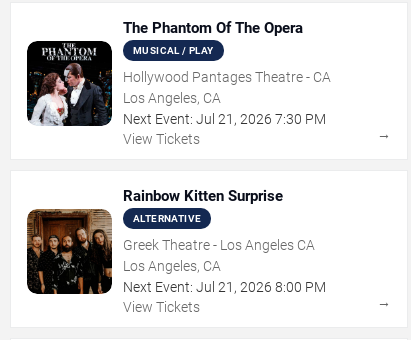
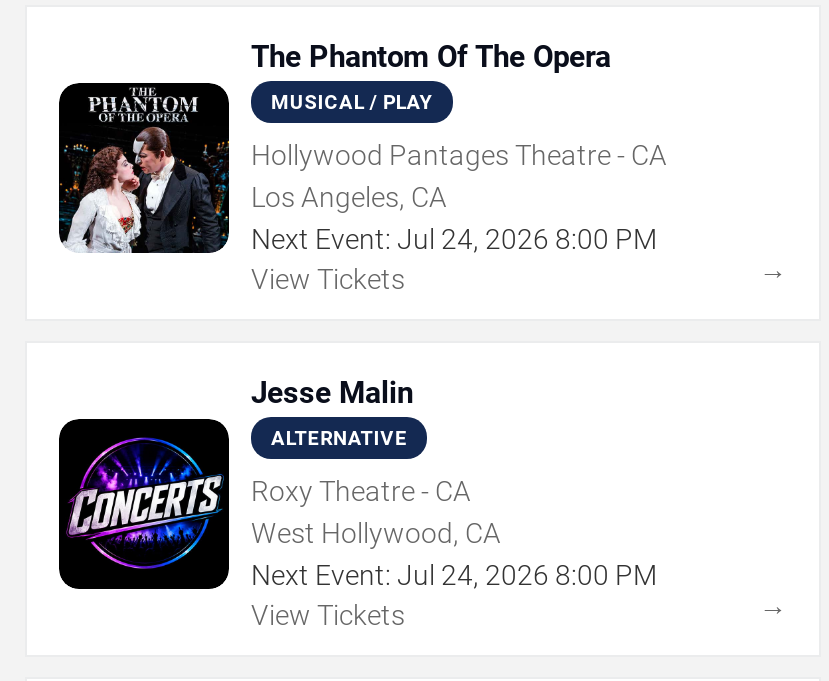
[123,111,326,127] Next Event: Jul 21, 2026 7:30 PM -> [251,224,657,256] Next Event: Jul 24, 2026 8:00 PM
[123,187,283,205] Rainbow Kitten Surprise -> [251,376,413,412] Jesse Malin
[26,208,326,295] [image] | Greek Theatre - Los Angeles CA | Los Angeles, CA | Next Event: Jul 21, 2026 8:00 PM -> [57,417,657,592] [image] | Roxy Theatre - CA | West Hollywood, CA | Next Event: Jul 24, 2026 8:00 PM

